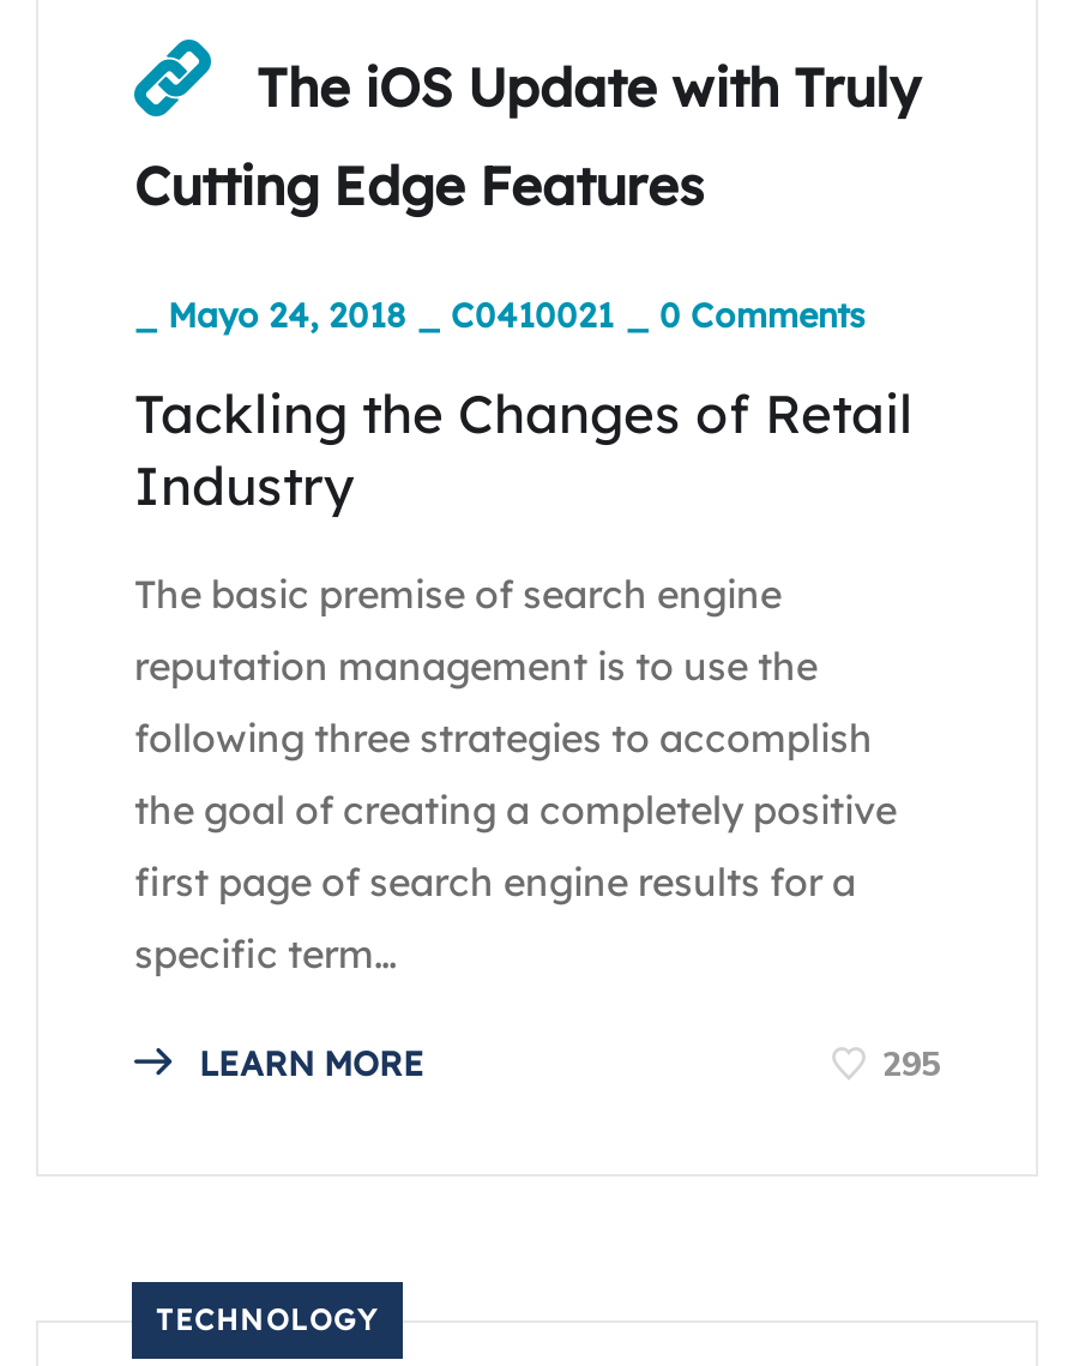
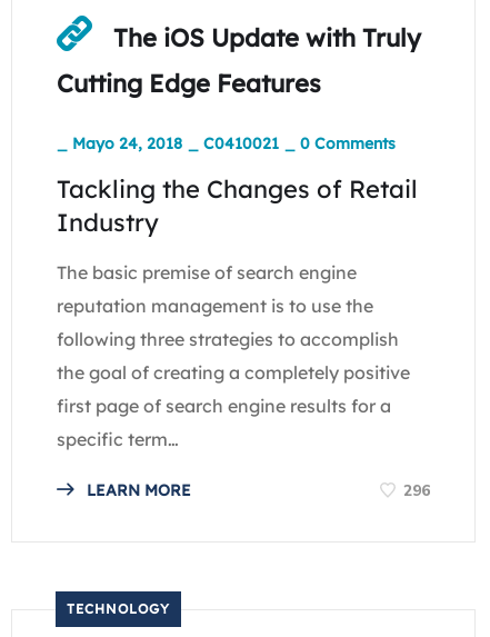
[882,1042,940,1088] 295 -> [403,480,430,501] 296

